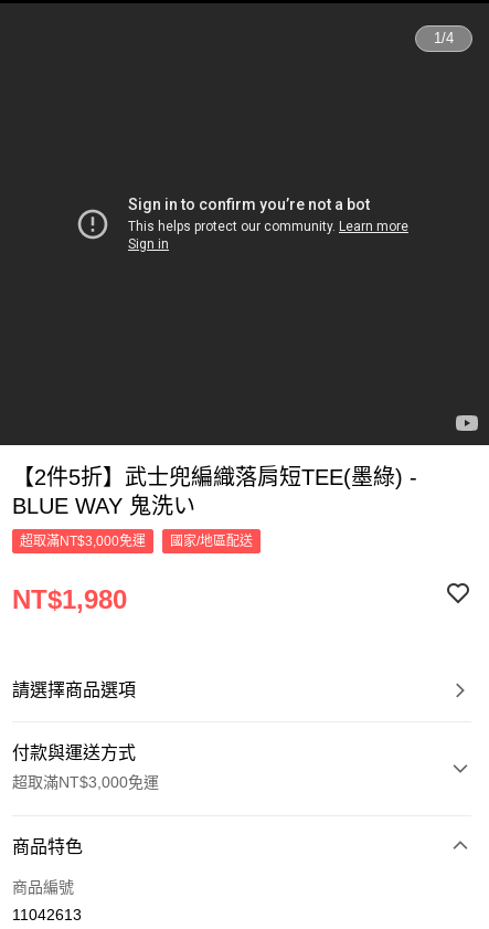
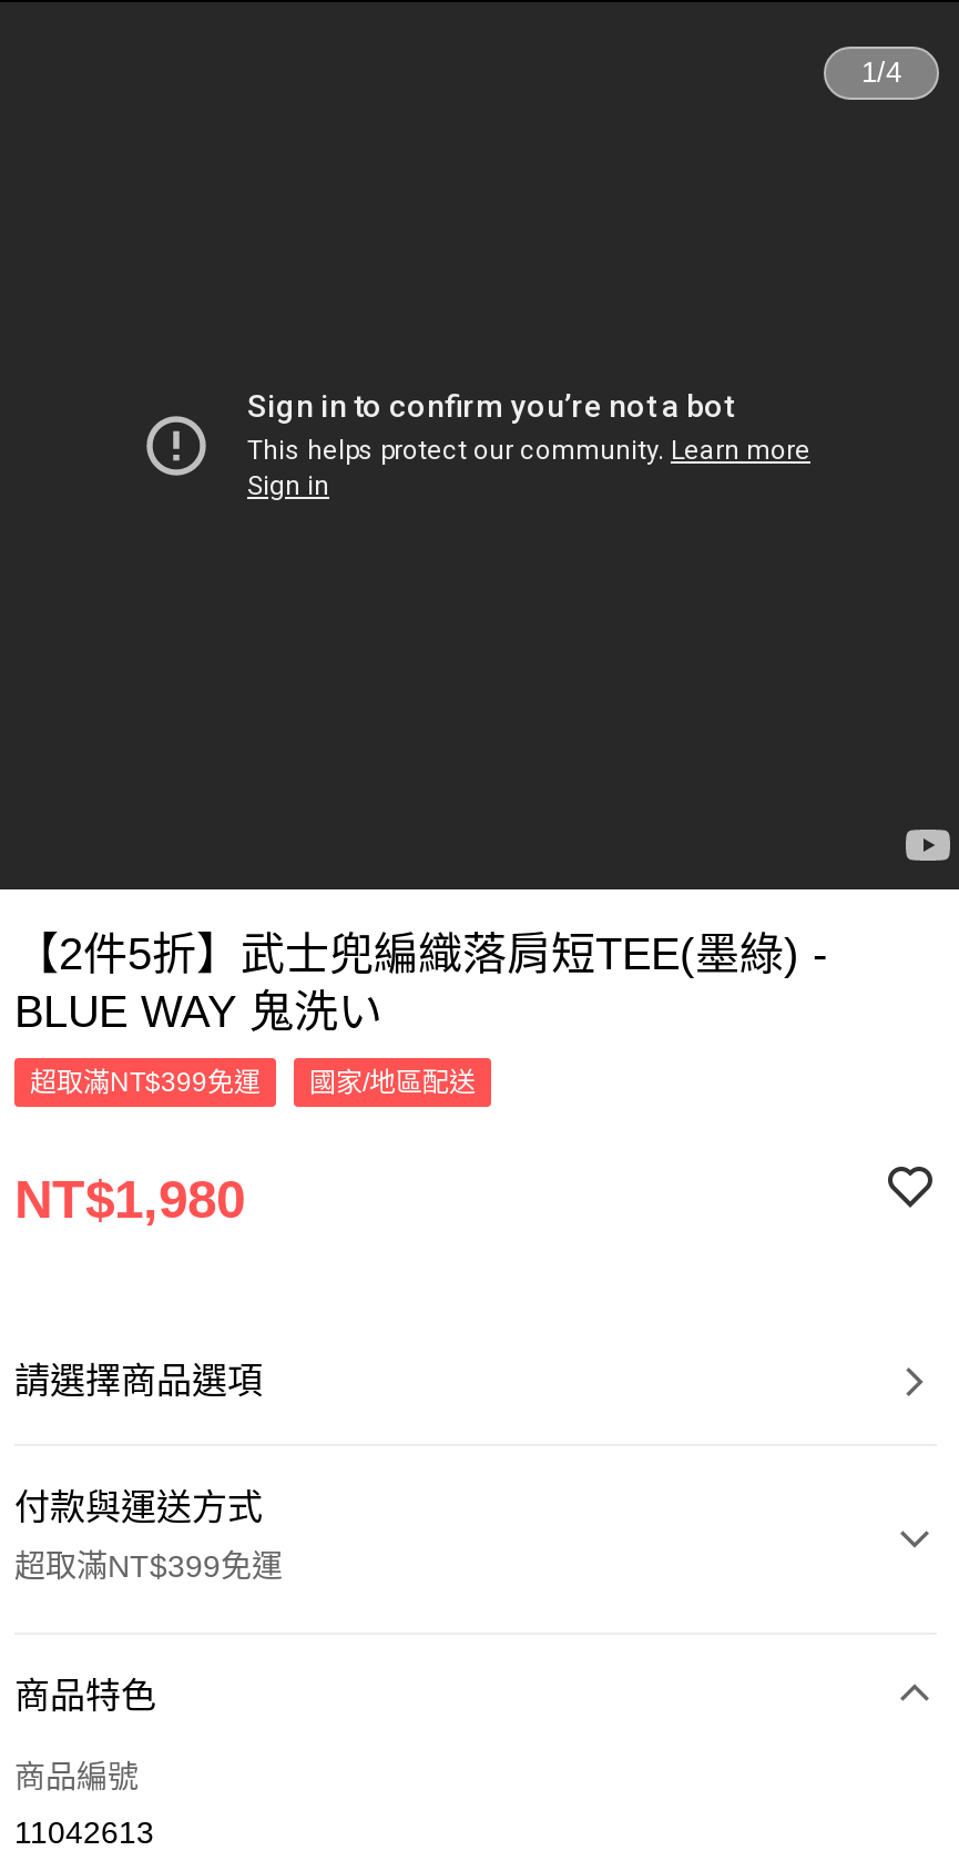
[20,534,146,549] 超取滿NT$3,000免運 -> [30,1067,261,1098] 超取滿NT$399免運
[12,773,159,791] 超取滿NT$3,000免運 -> [14,1548,283,1584] 超取滿NT$399免運

